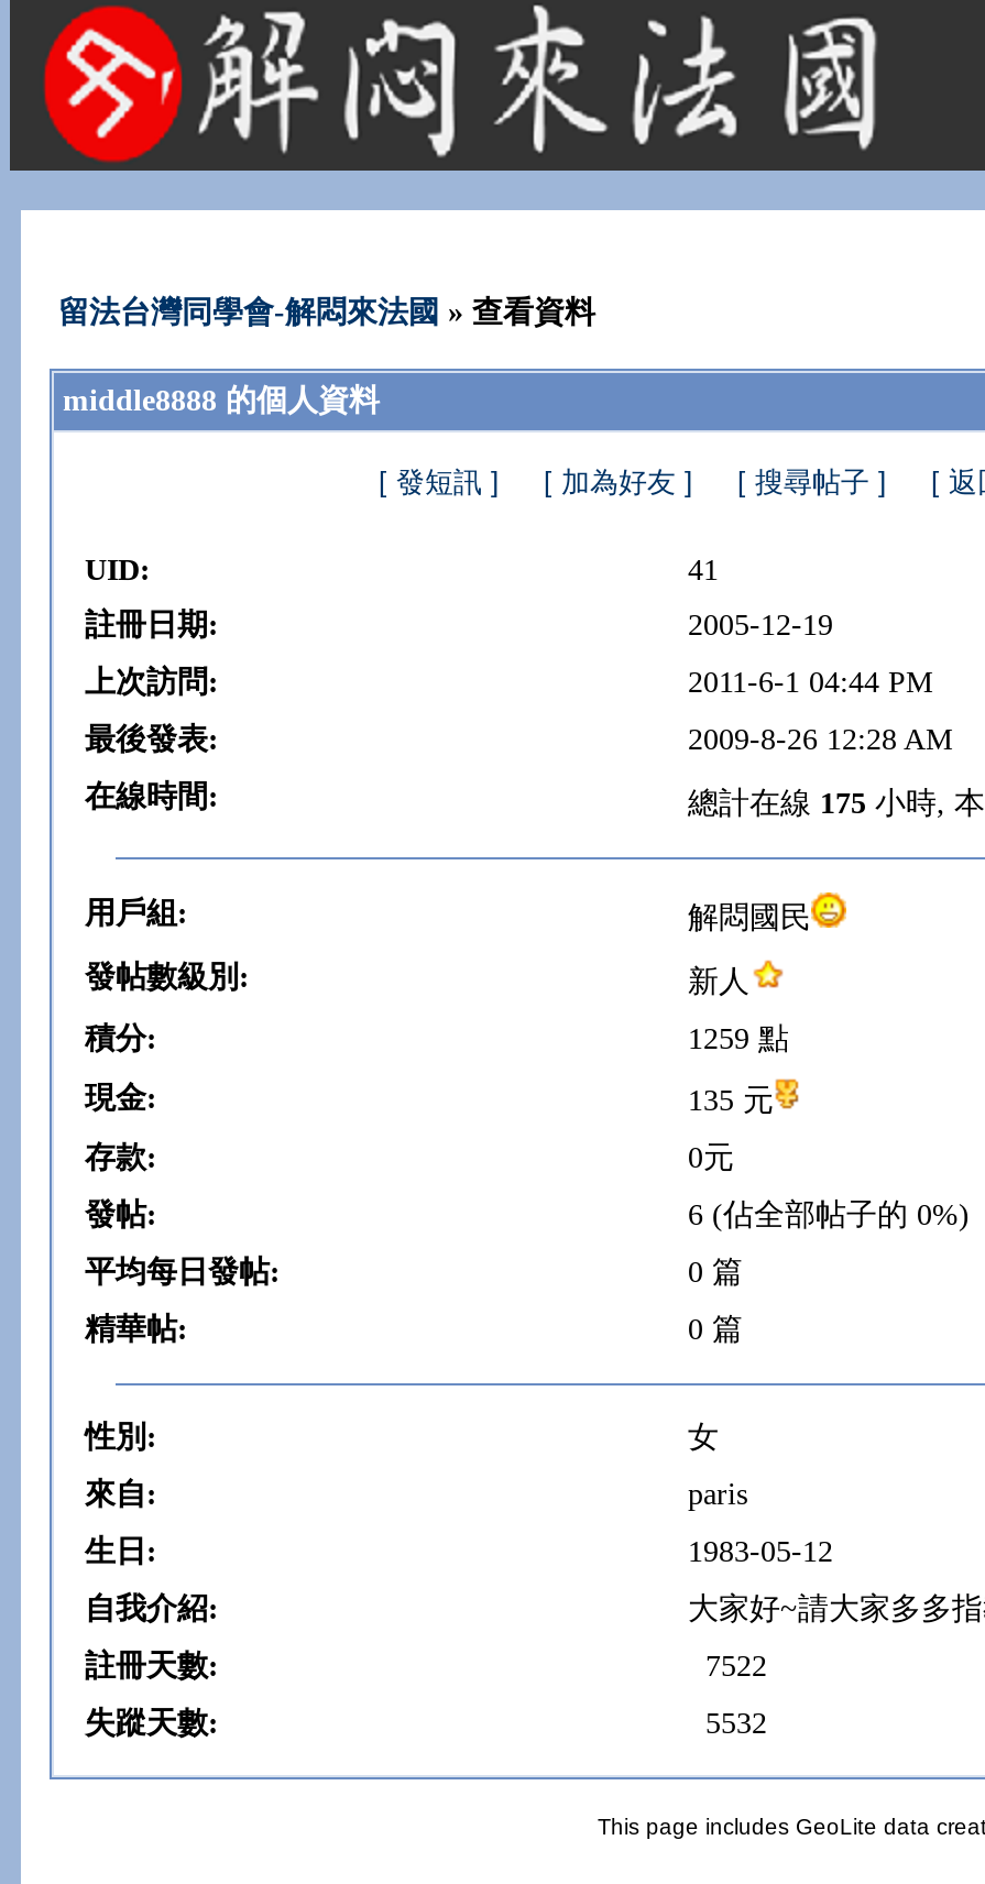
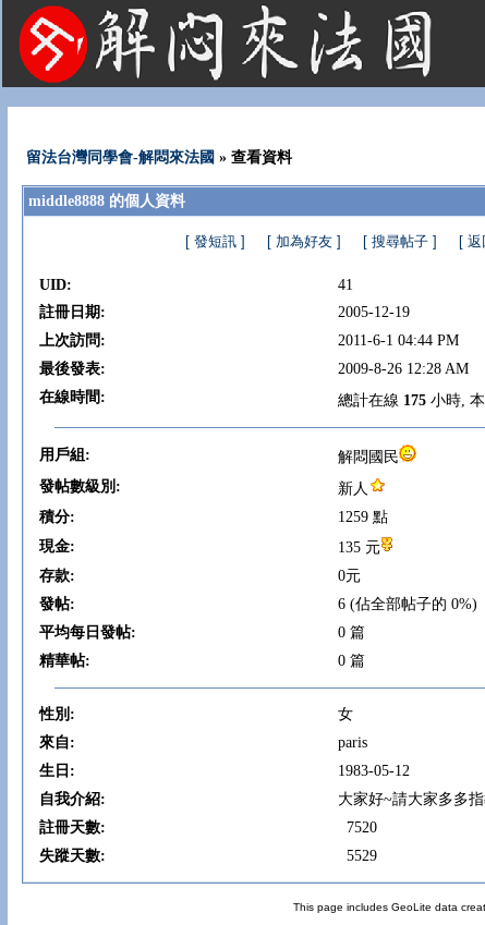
[688,1650,767,1683] 7522 -> [338,819,377,836] 7520
[688,1707,767,1740] 5532 -> [338,848,377,864] 5529

